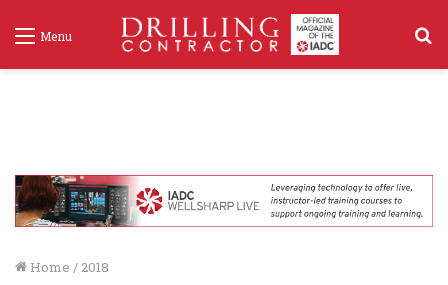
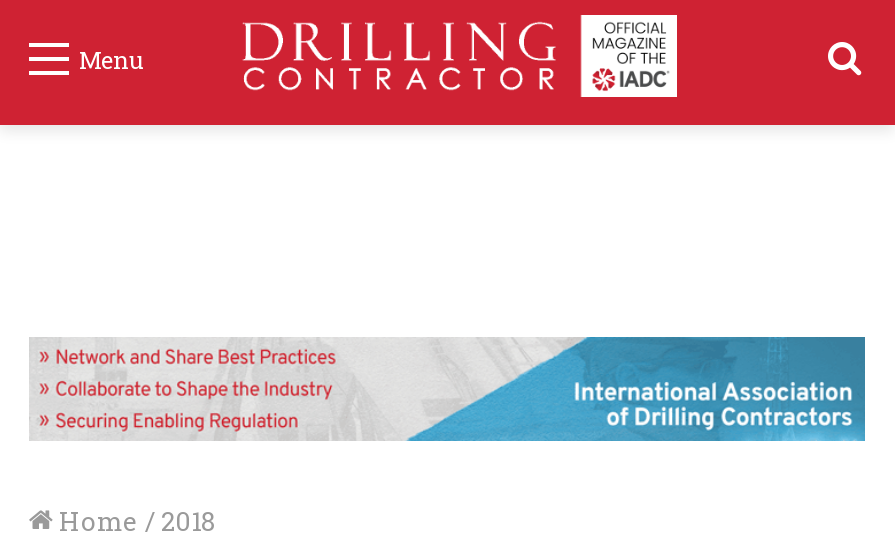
[14,174,433,228] [image] -> [29,335,867,443] [image]

